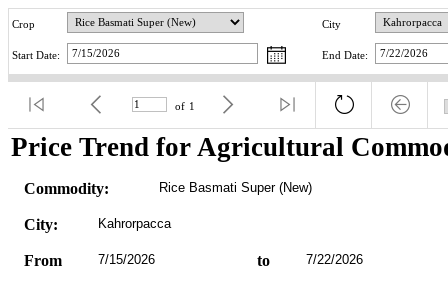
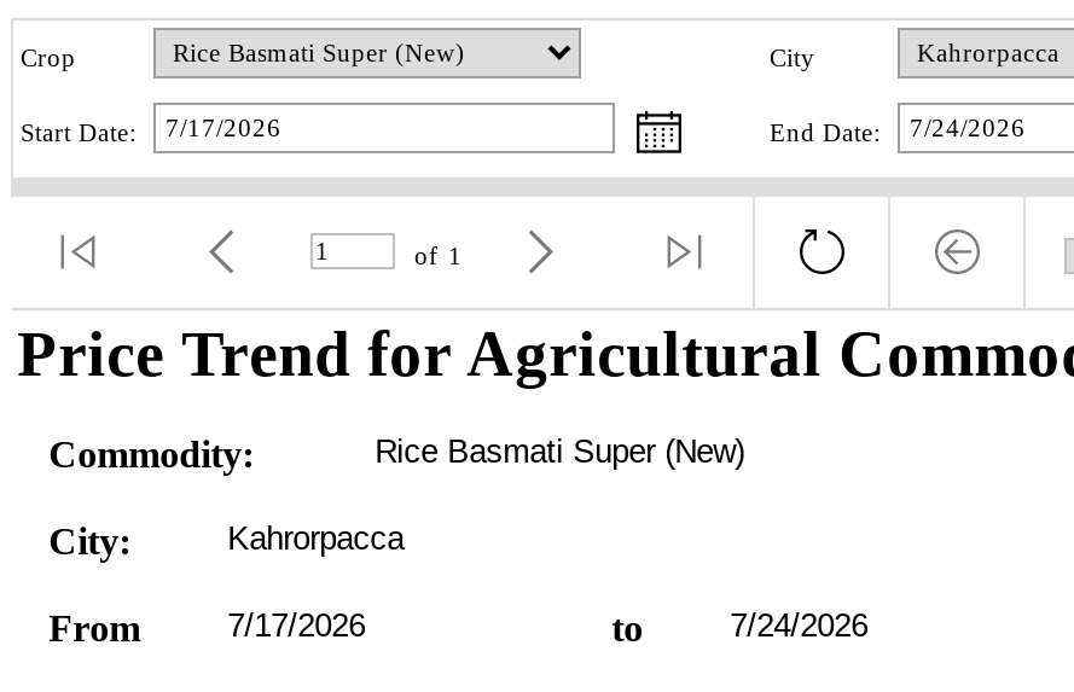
[98,252,155,267] 7/15/2026 -> [228,607,365,643] 7/17/2026
[306,252,363,267] 7/22/2026 -> [730,607,868,643] 7/24/2026

